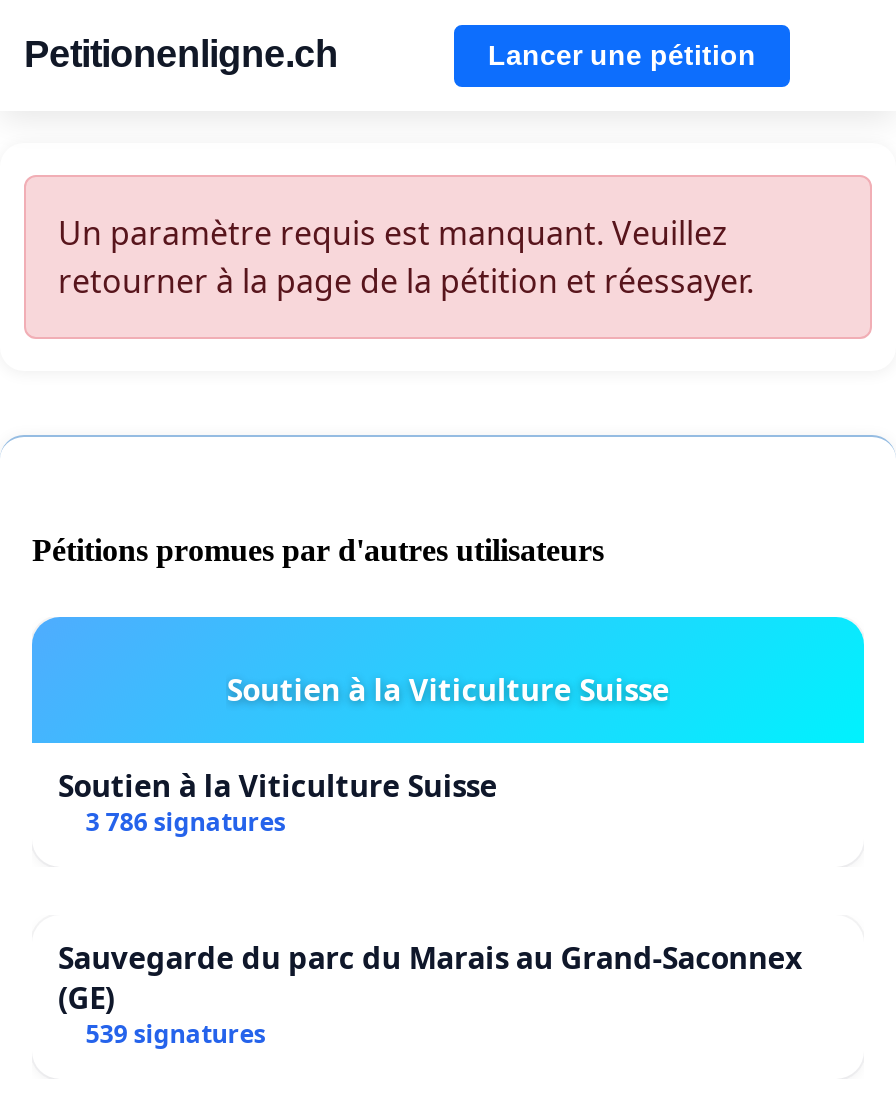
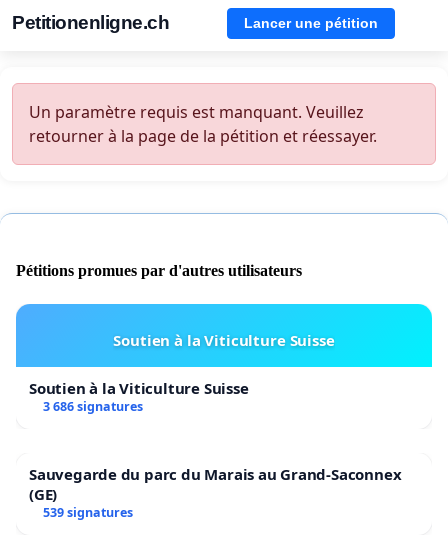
[86,806,286,840] 3 786 signatures -> [43,398,143,415] 3 686 signatures

